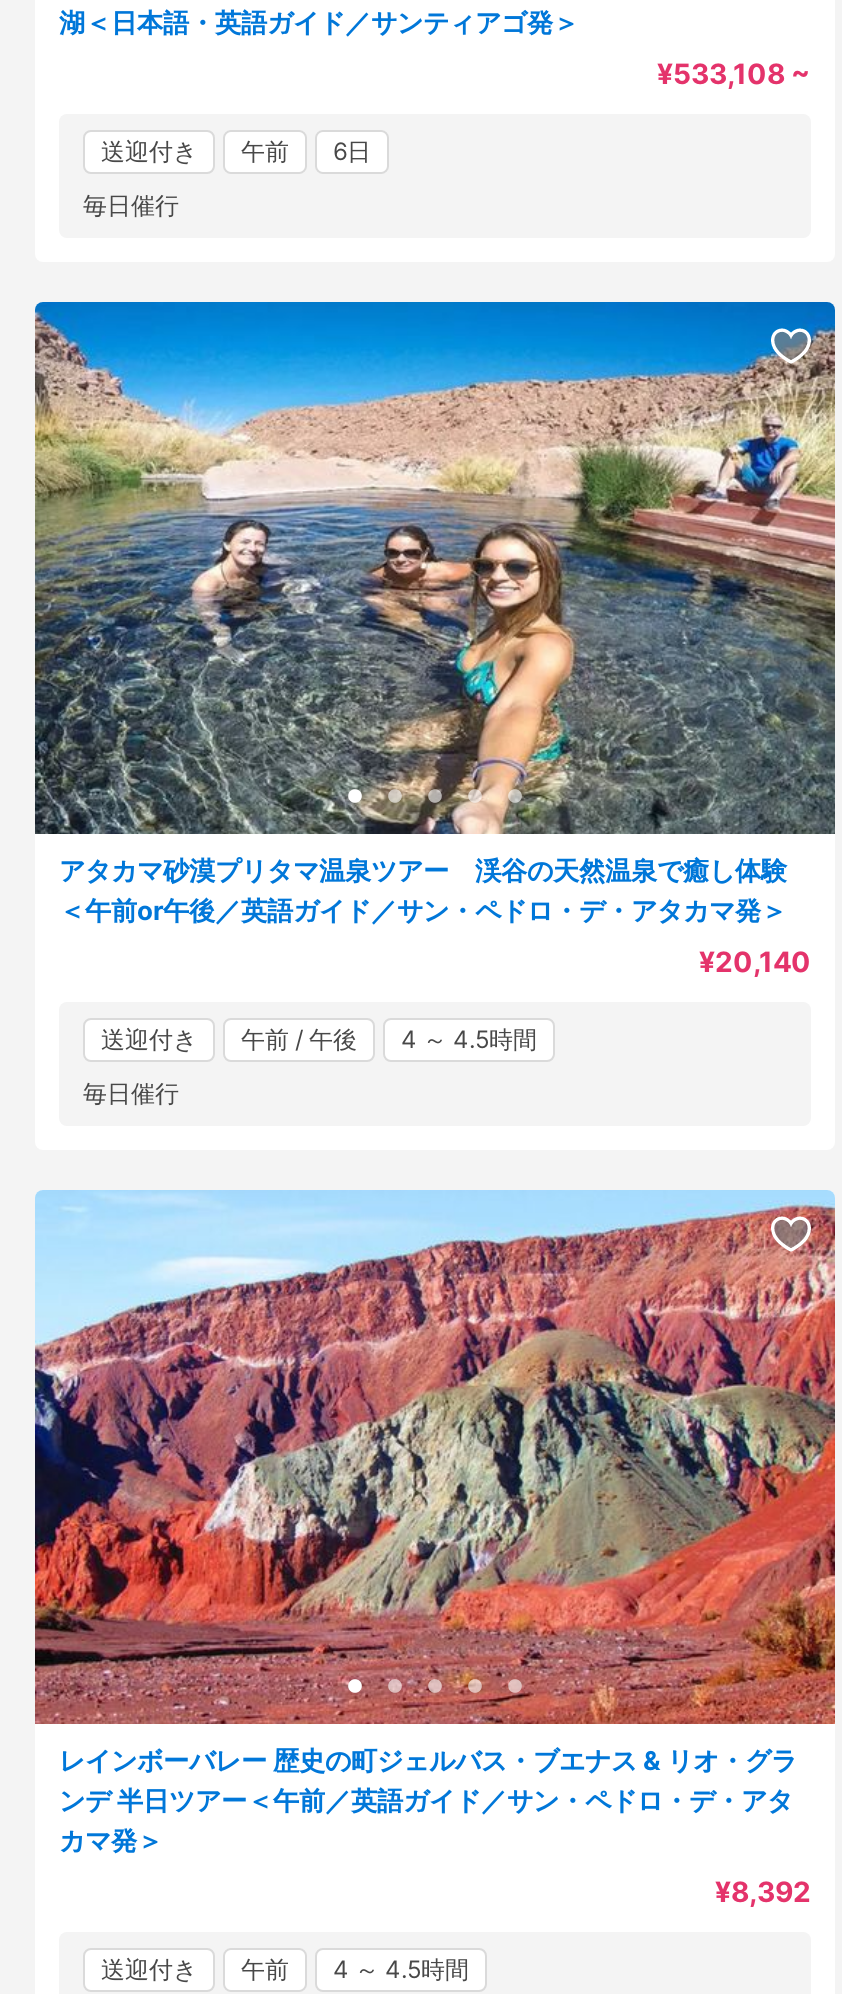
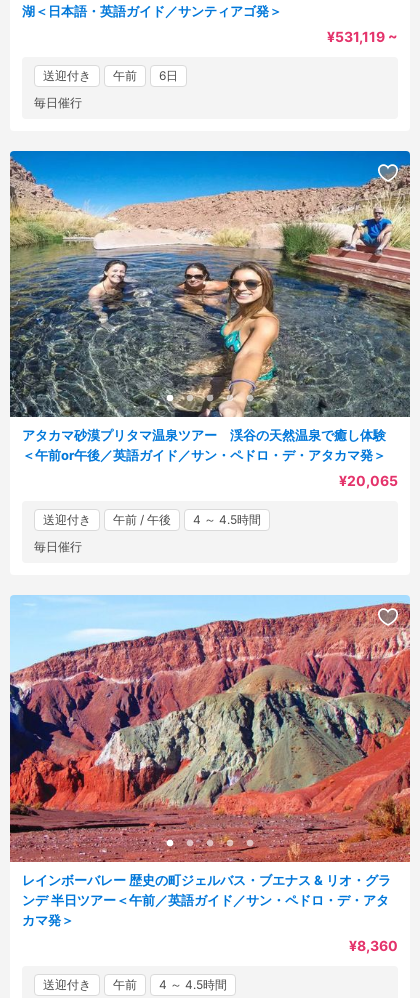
[657,55,811,89] ¥533,108 ~ -> [327,28,398,45] ¥531,119 ~
[699,944,811,978] ¥20,140 -> [339,472,398,489] ¥20,065
[715,1874,811,1908] ¥8,392 -> [349,937,398,954] ¥8,360

